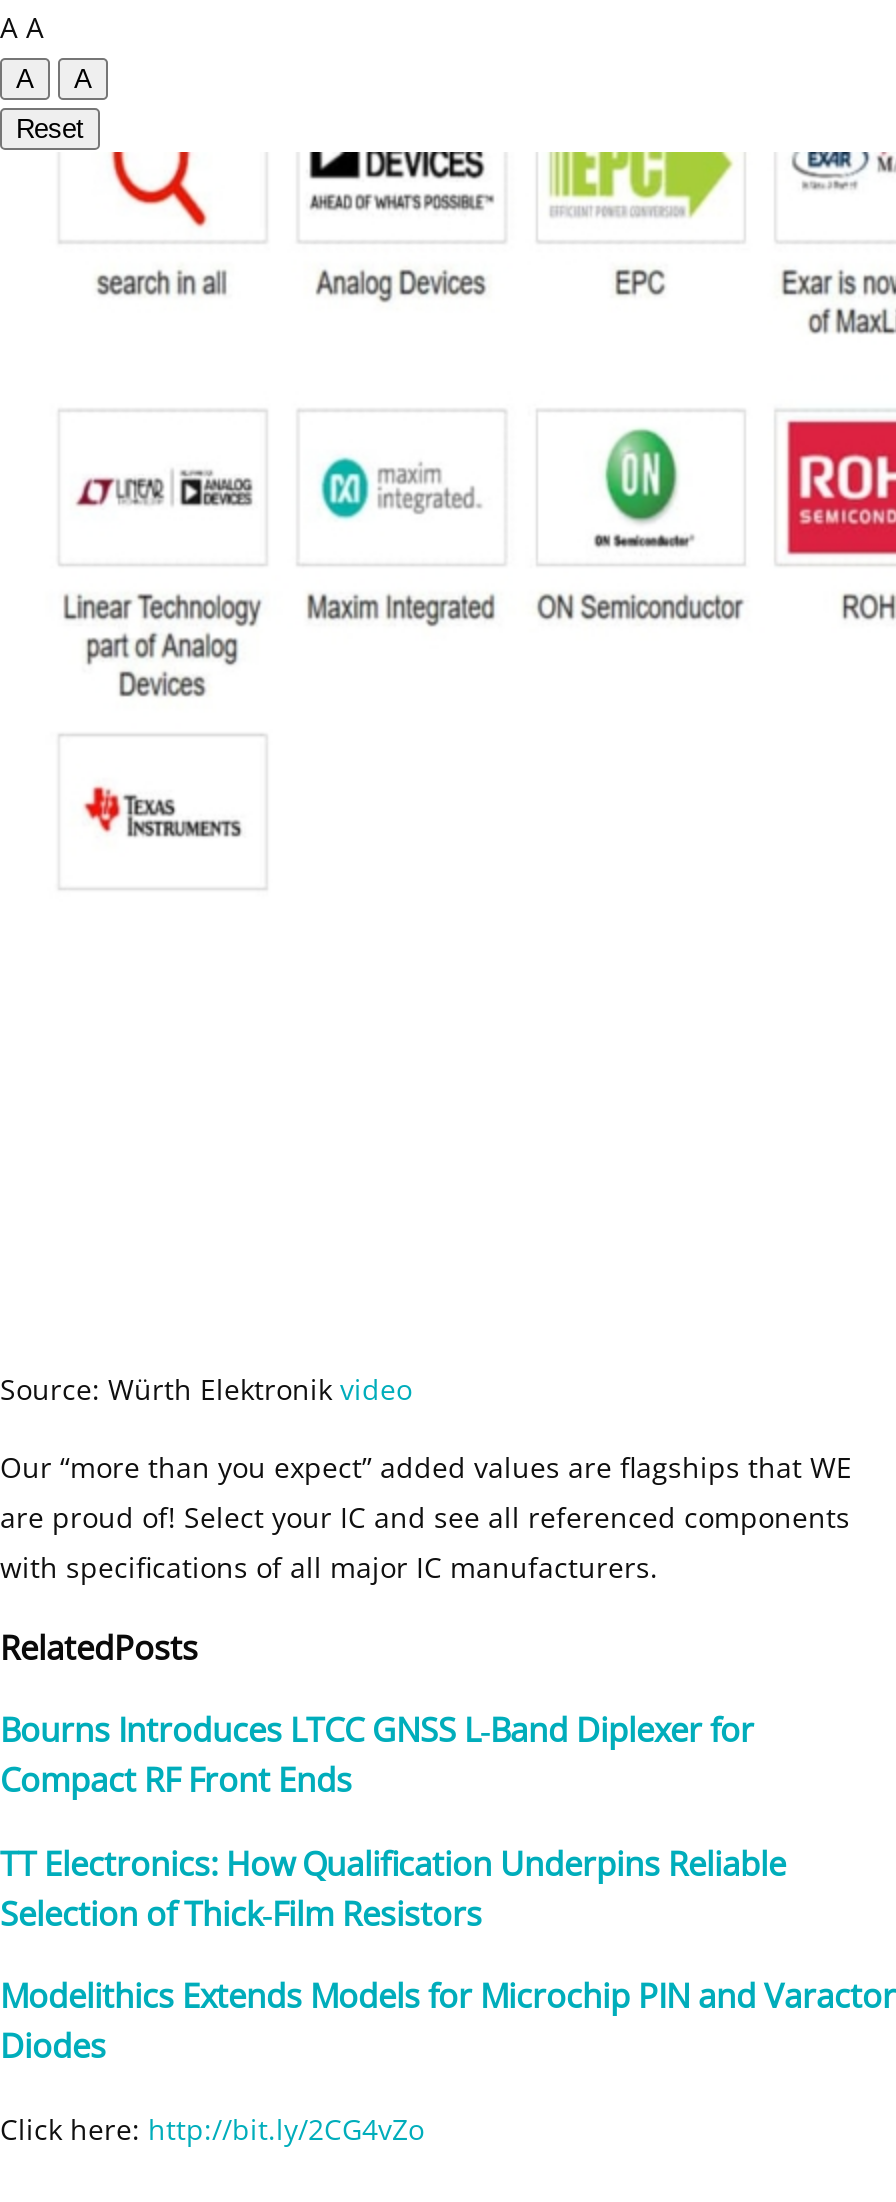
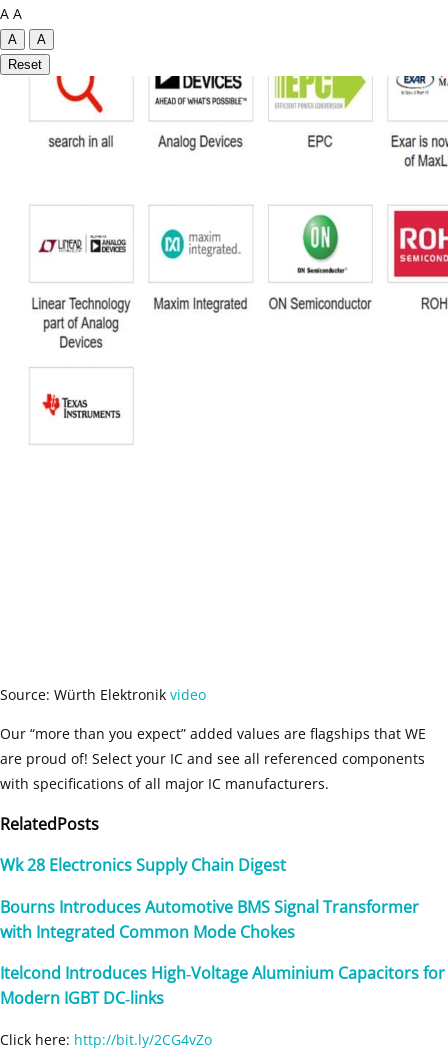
[0,1708,754,1802] Bourns Introduces LTCC GNSS L‑Band Diplexer for | Compact RF Front Ends -> [0,854,286,876] Wk 28 Electronics Supply Chain Digest
[0,1841,786,1935] TT Electronics: How Qualification Underpins Reliable | Selection of Thick‑Film Resistors -> [0,896,419,943] Bourns Introduces Automotive BMS Signal Transformer | with Integrated Common Mode Chokes
[0,1974,896,2068] Modelithics Extends Models for Microchip PIN and Varactor | Diodes -> [0,962,445,1009] Itelcond Introduces High‑Voltage Aluminium Capacitors for | Modern IGBT DC‑links

